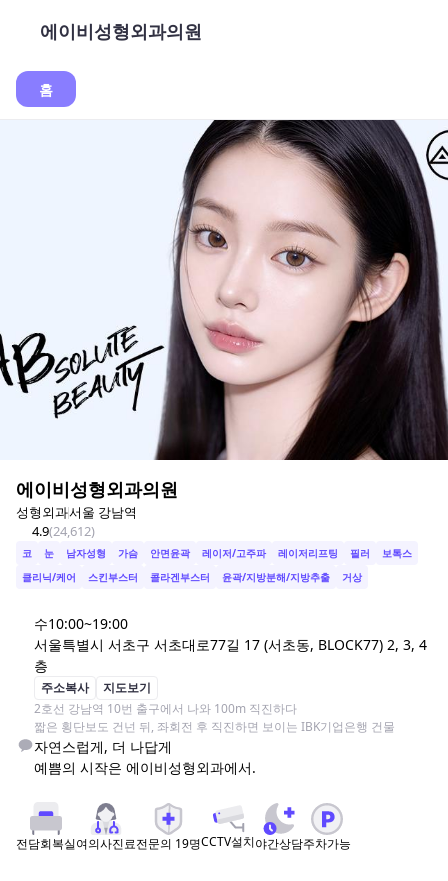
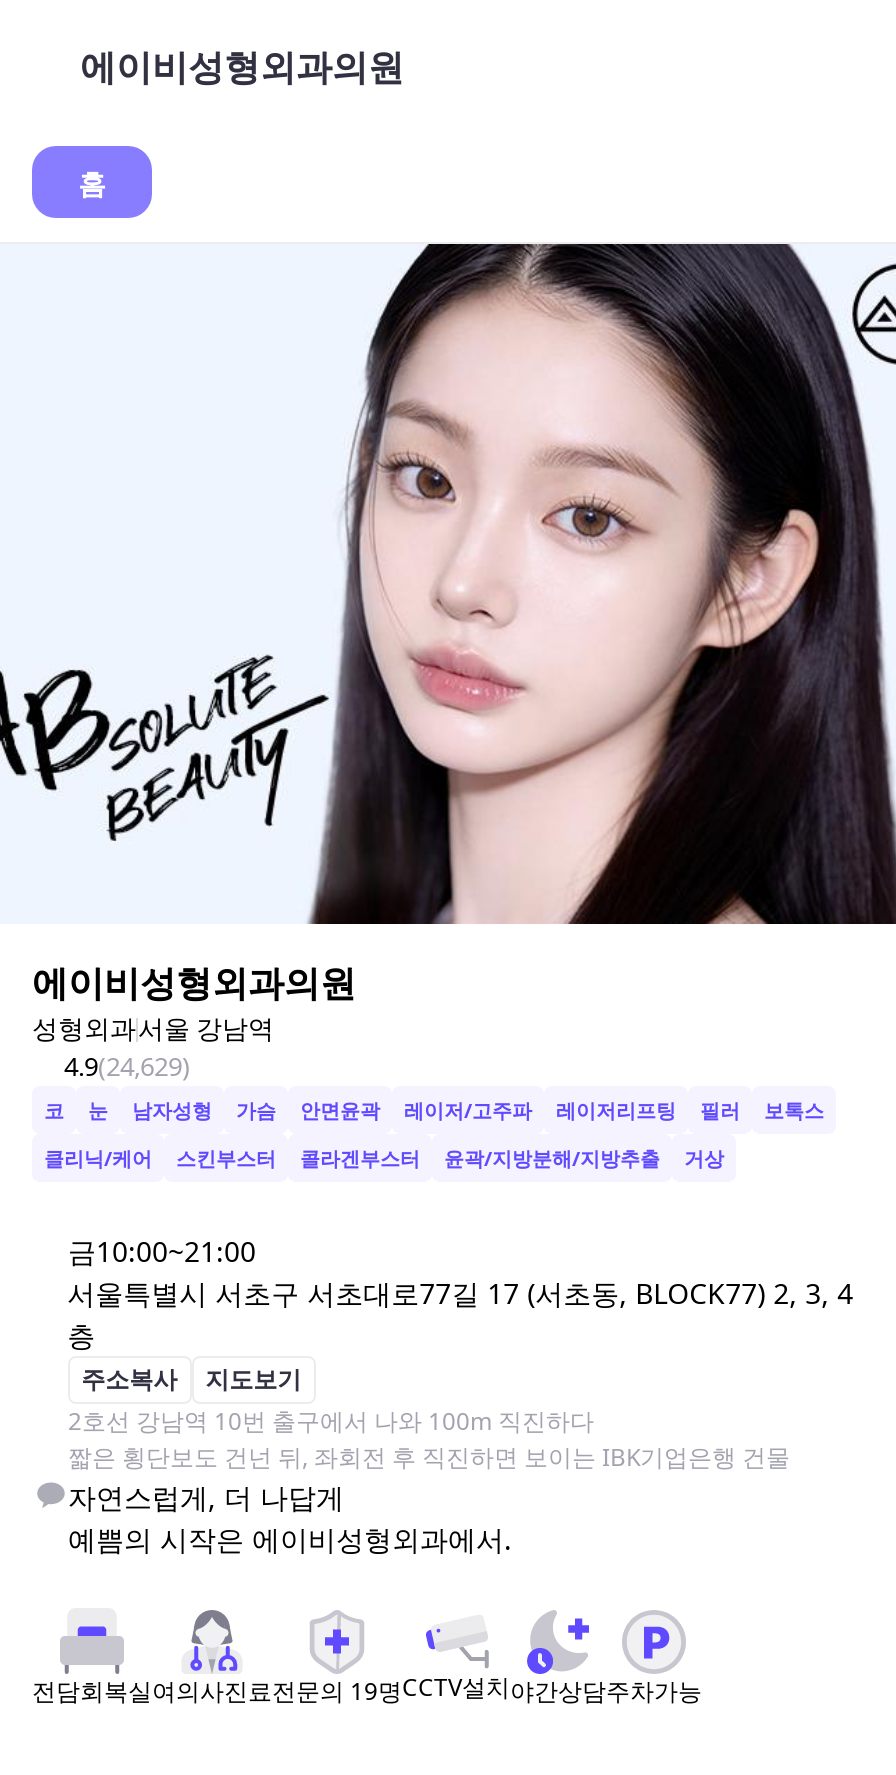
[32,522,95,540] 4.9(24,612) -> [64,1048,190,1084] 4.9(24,629)
[34,614,128,633] 수10:00~19:00 -> [68,1232,256,1270] 금10:00~21:00

